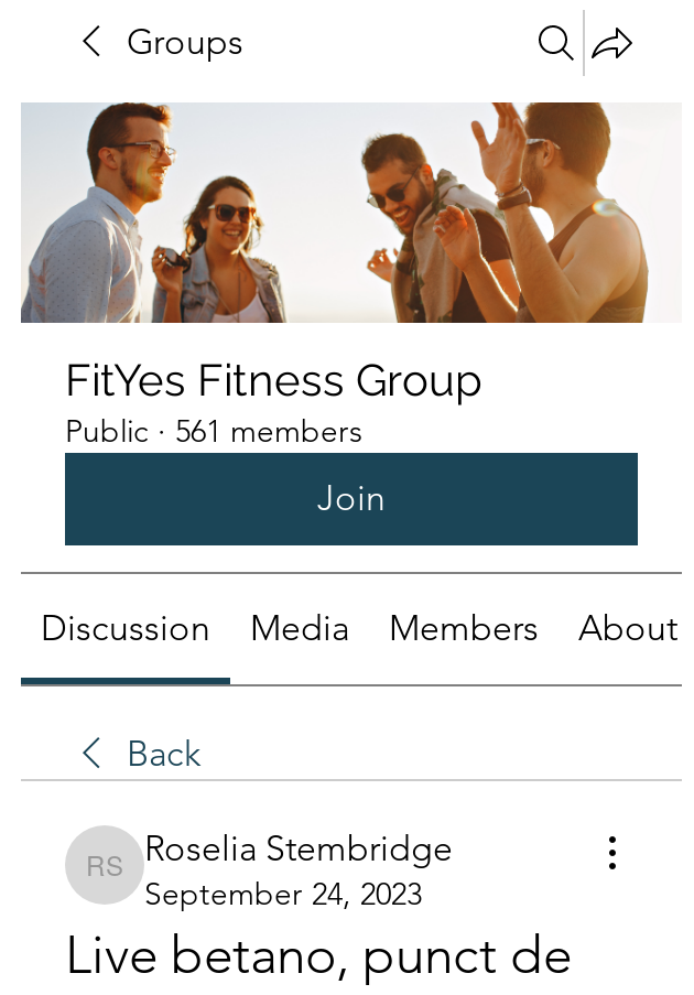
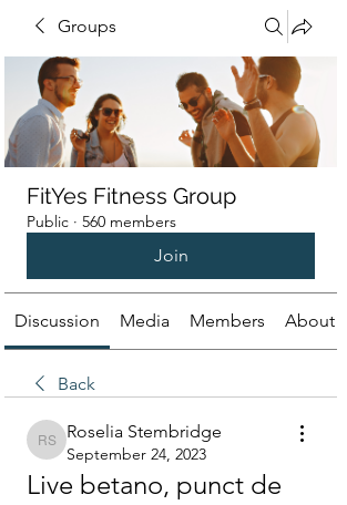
[65,411,362,451] Public · 561 members -> [27,212,176,231] Public · 560 members

